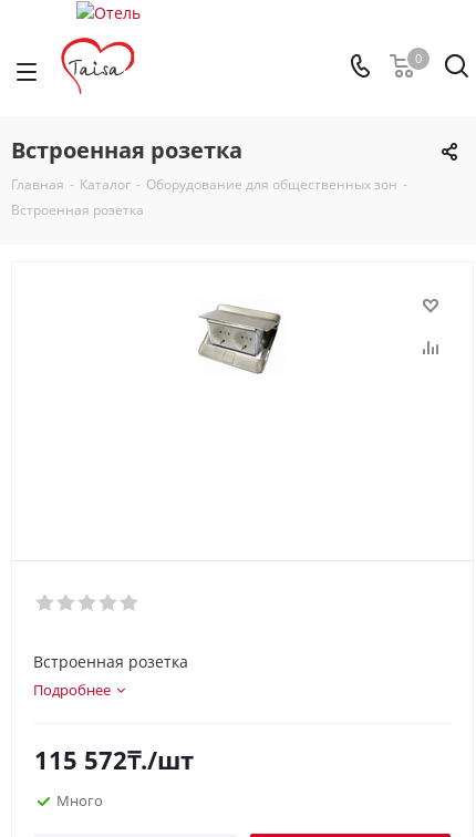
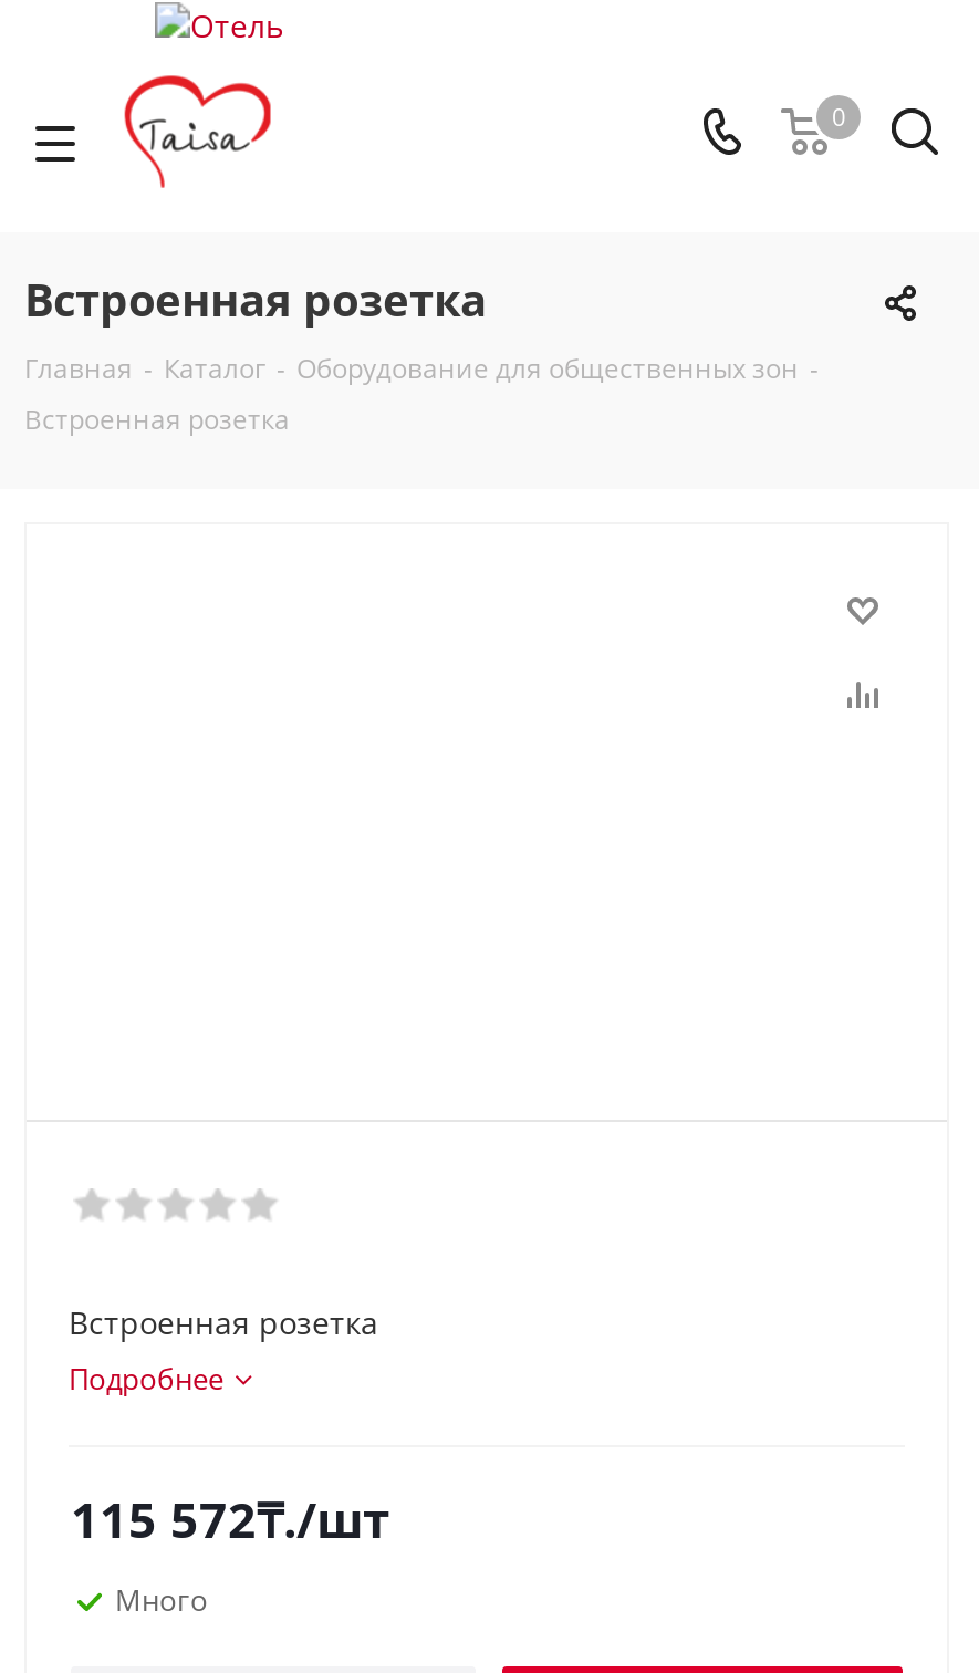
[197,303,282,375] [image] -> none

